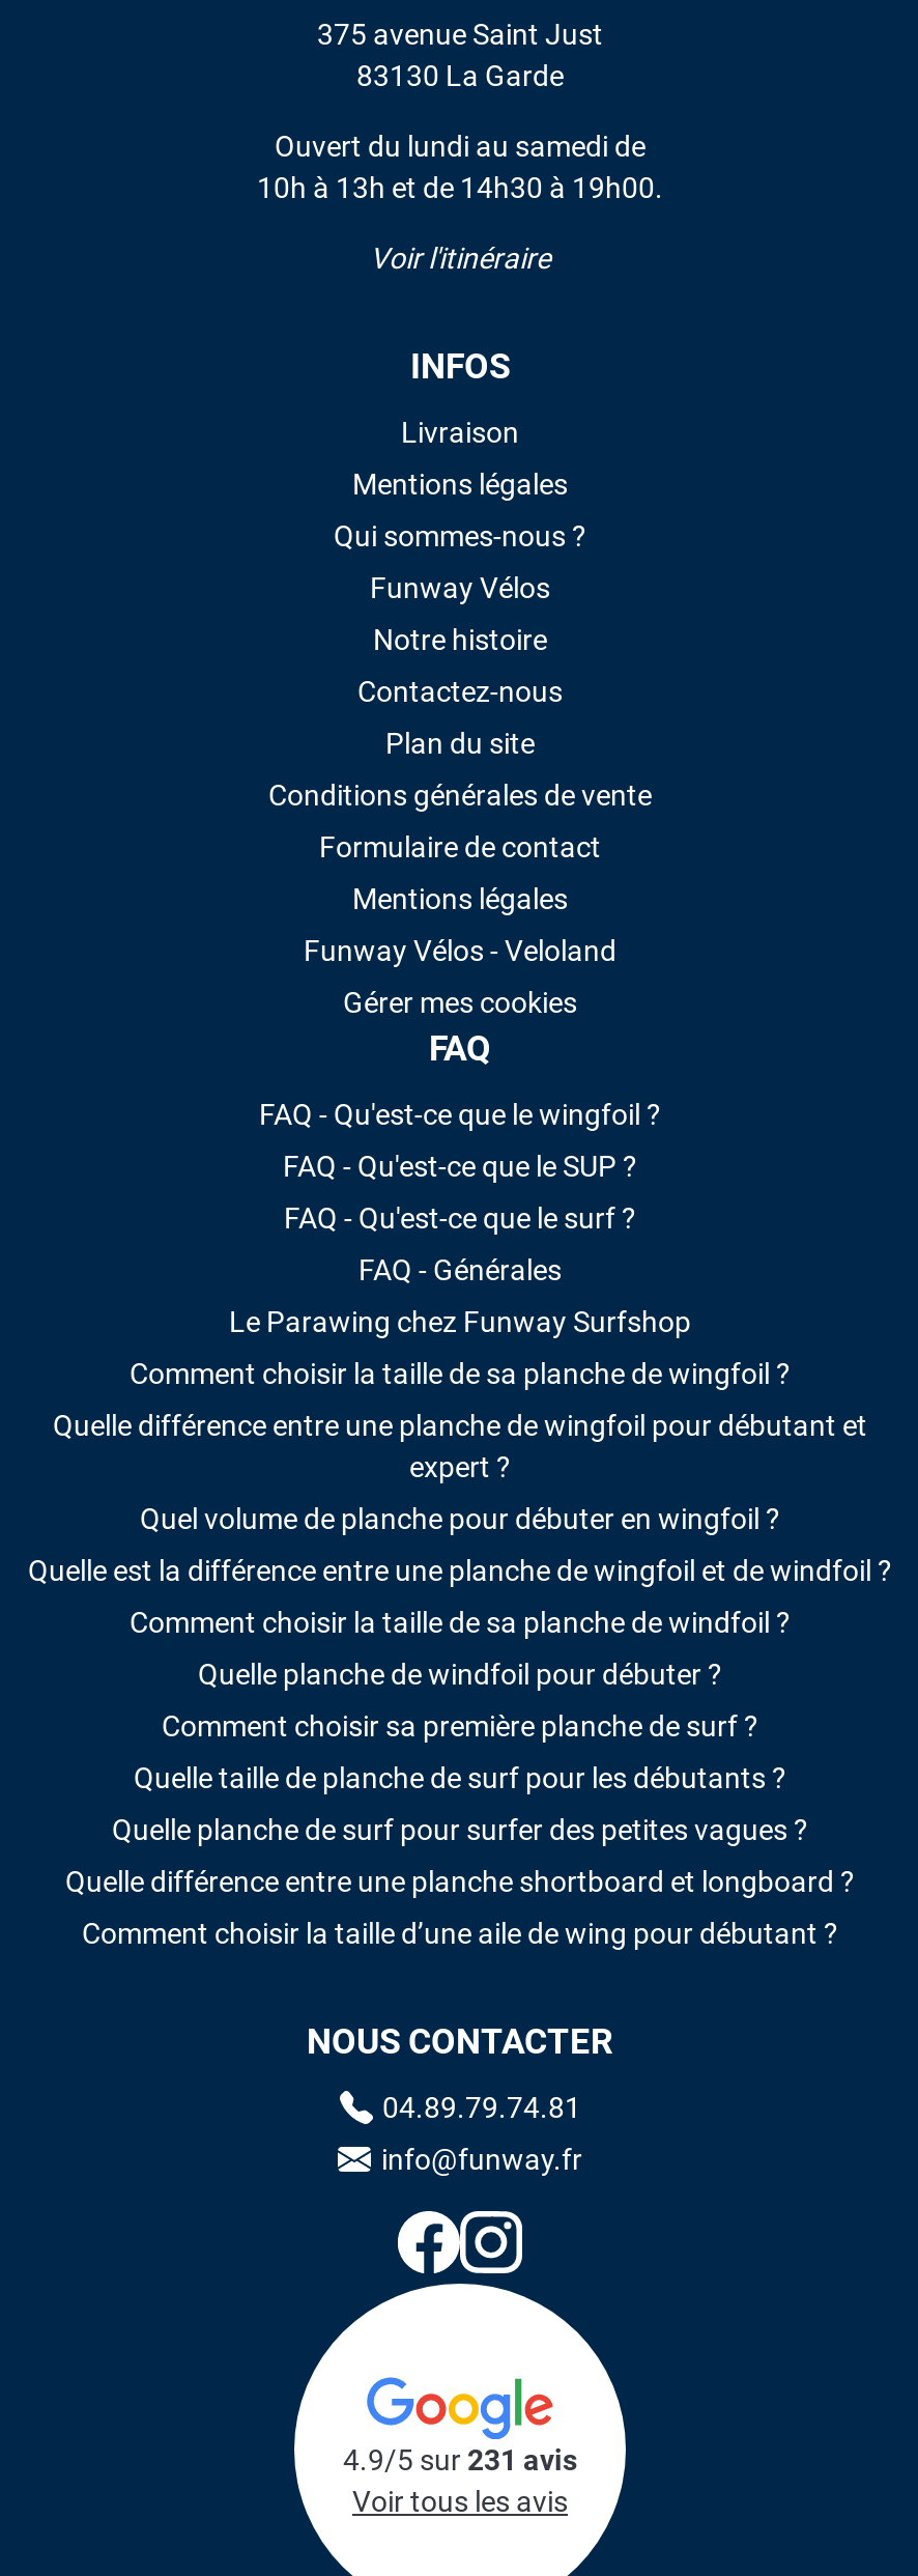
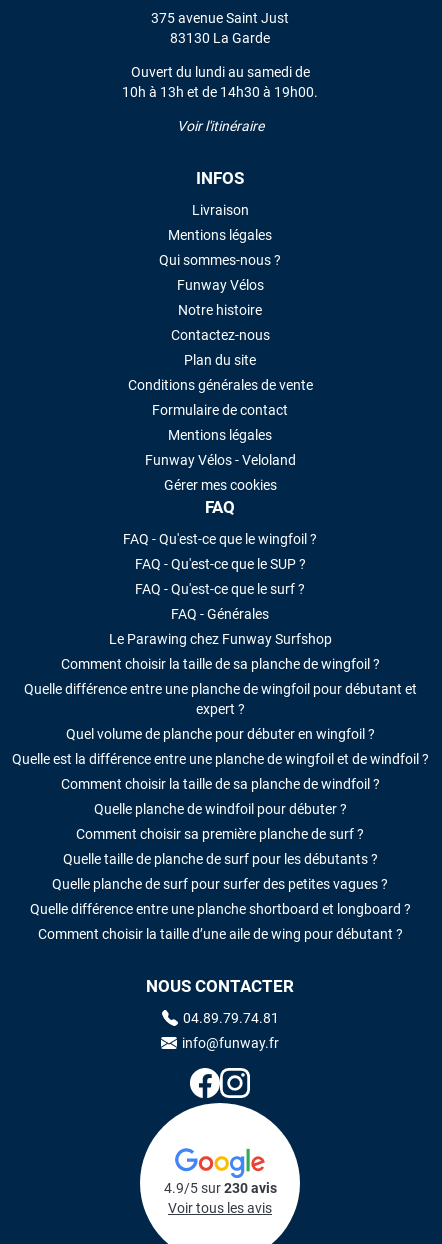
[343,2444,577,2477] 4.9/5 sur 231 avis -> [163,1180,276,1196] 4.9/5 sur 230 avis

